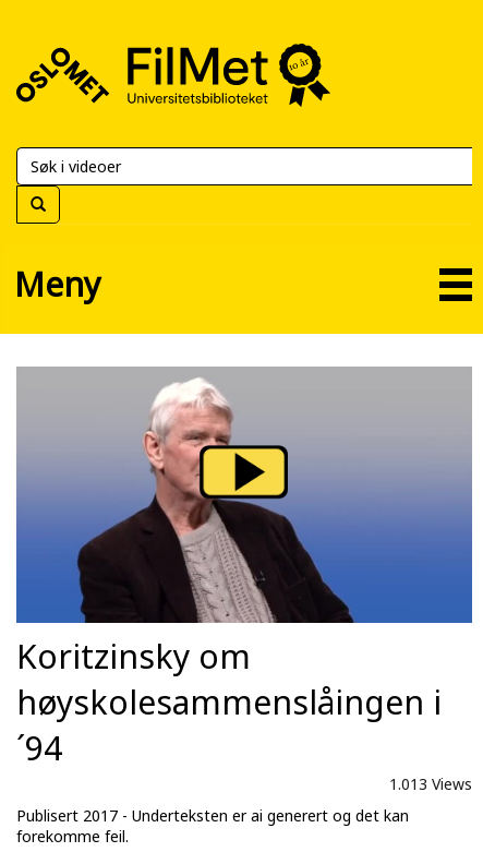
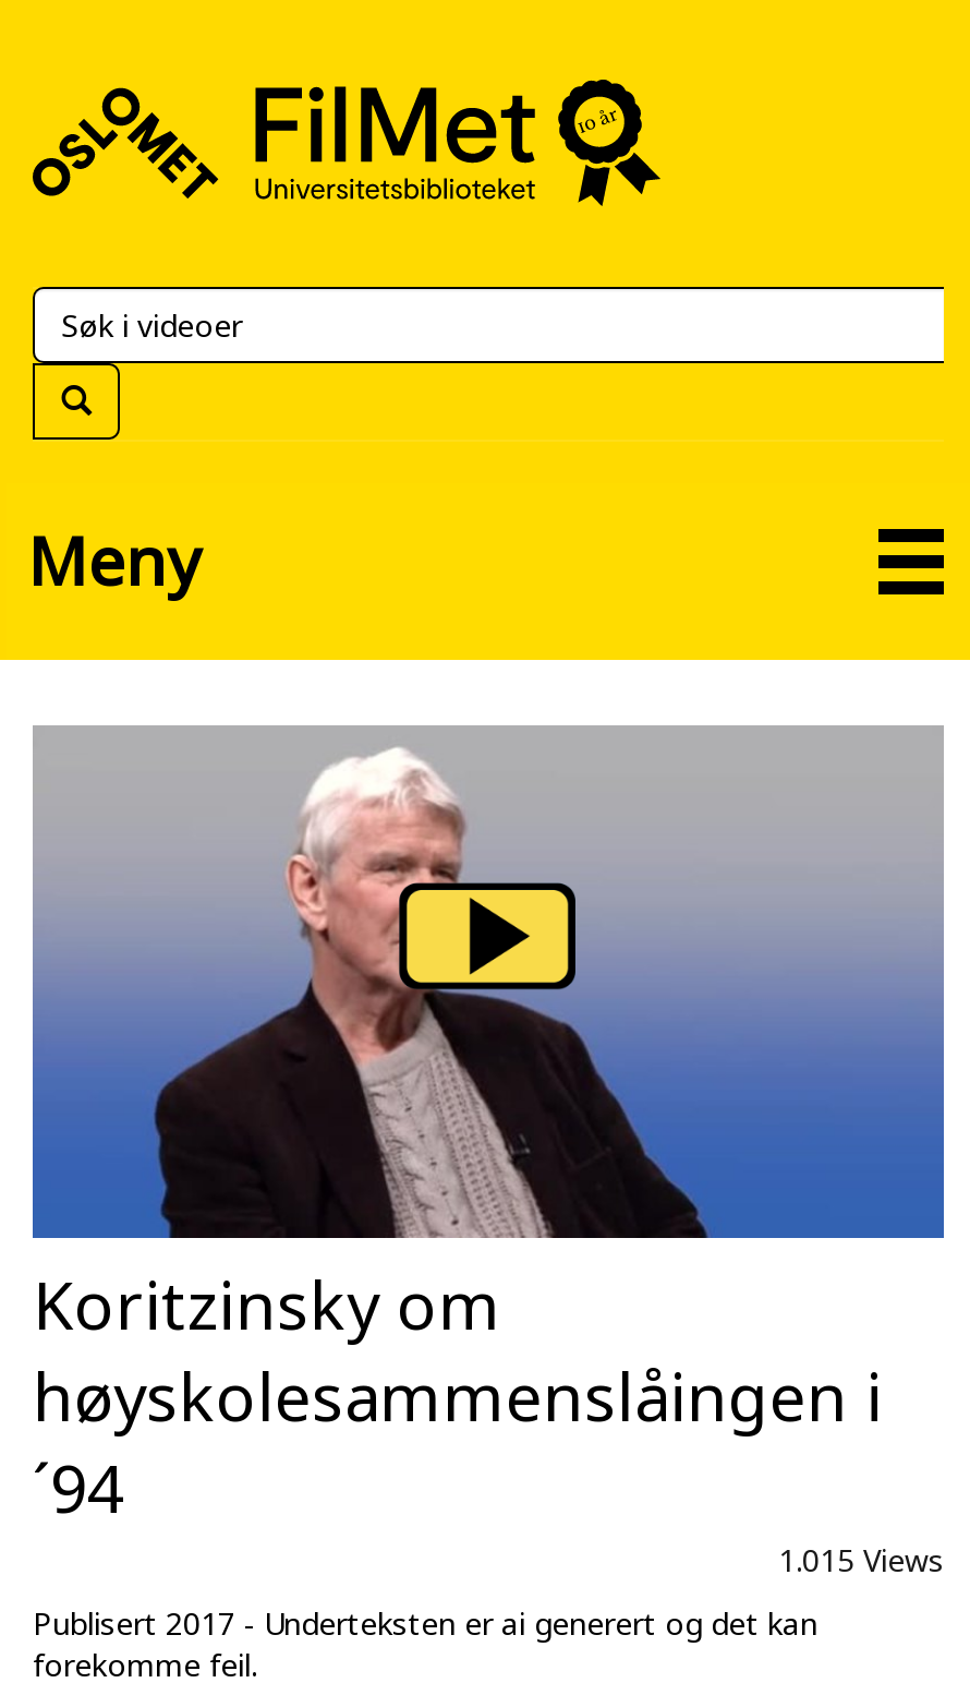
[389,774,472,794] 1.013 Views -> [778,1539,944,1581] 1.015 Views

